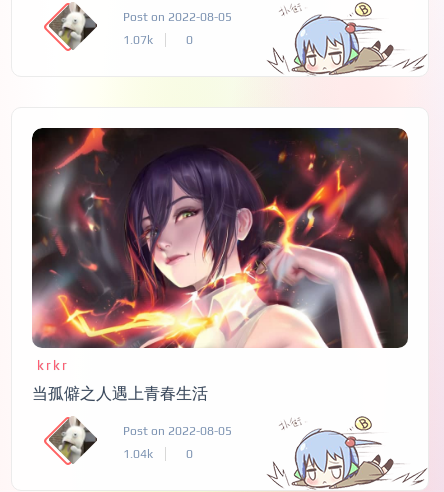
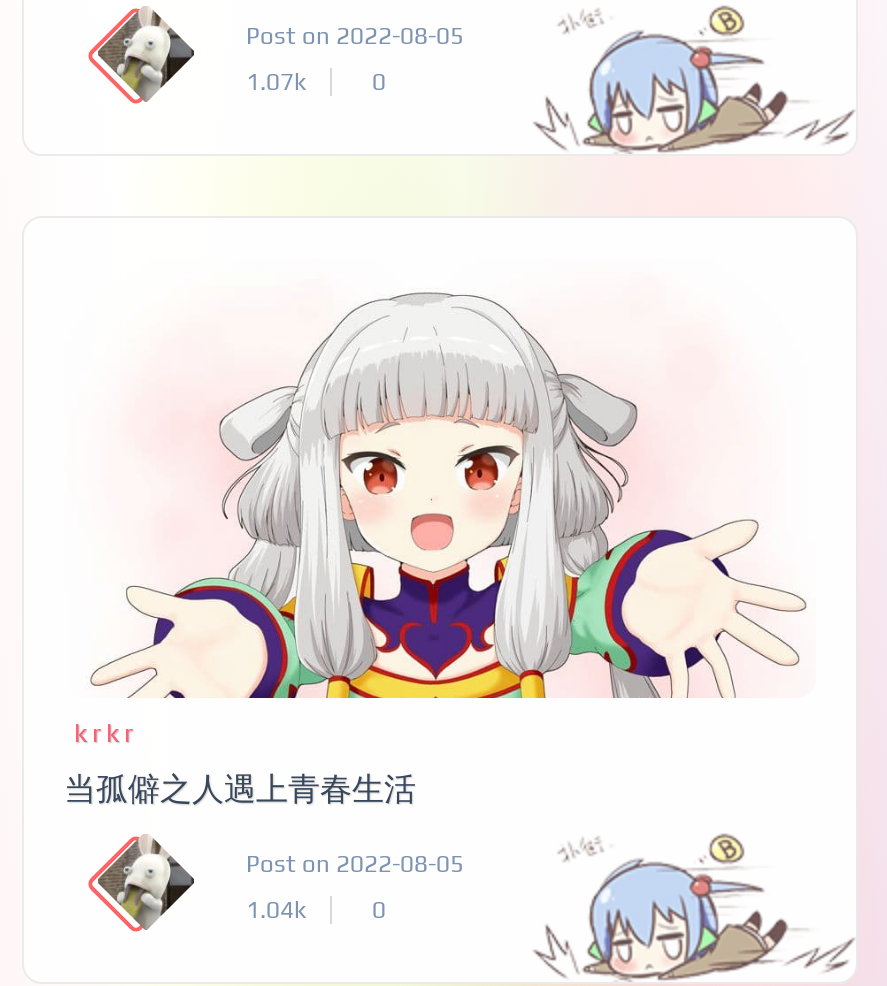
[31,127,409,349] [image] -> [64,258,816,700] [image]

